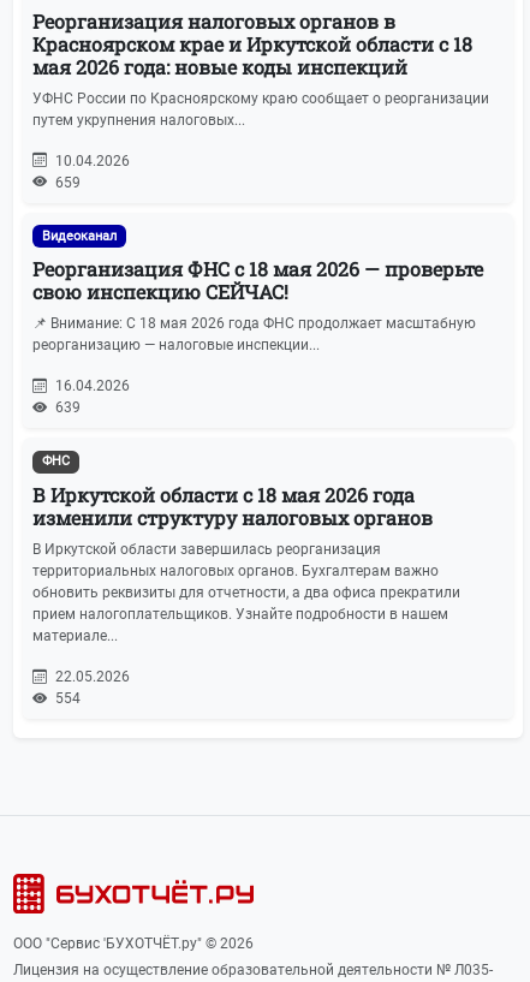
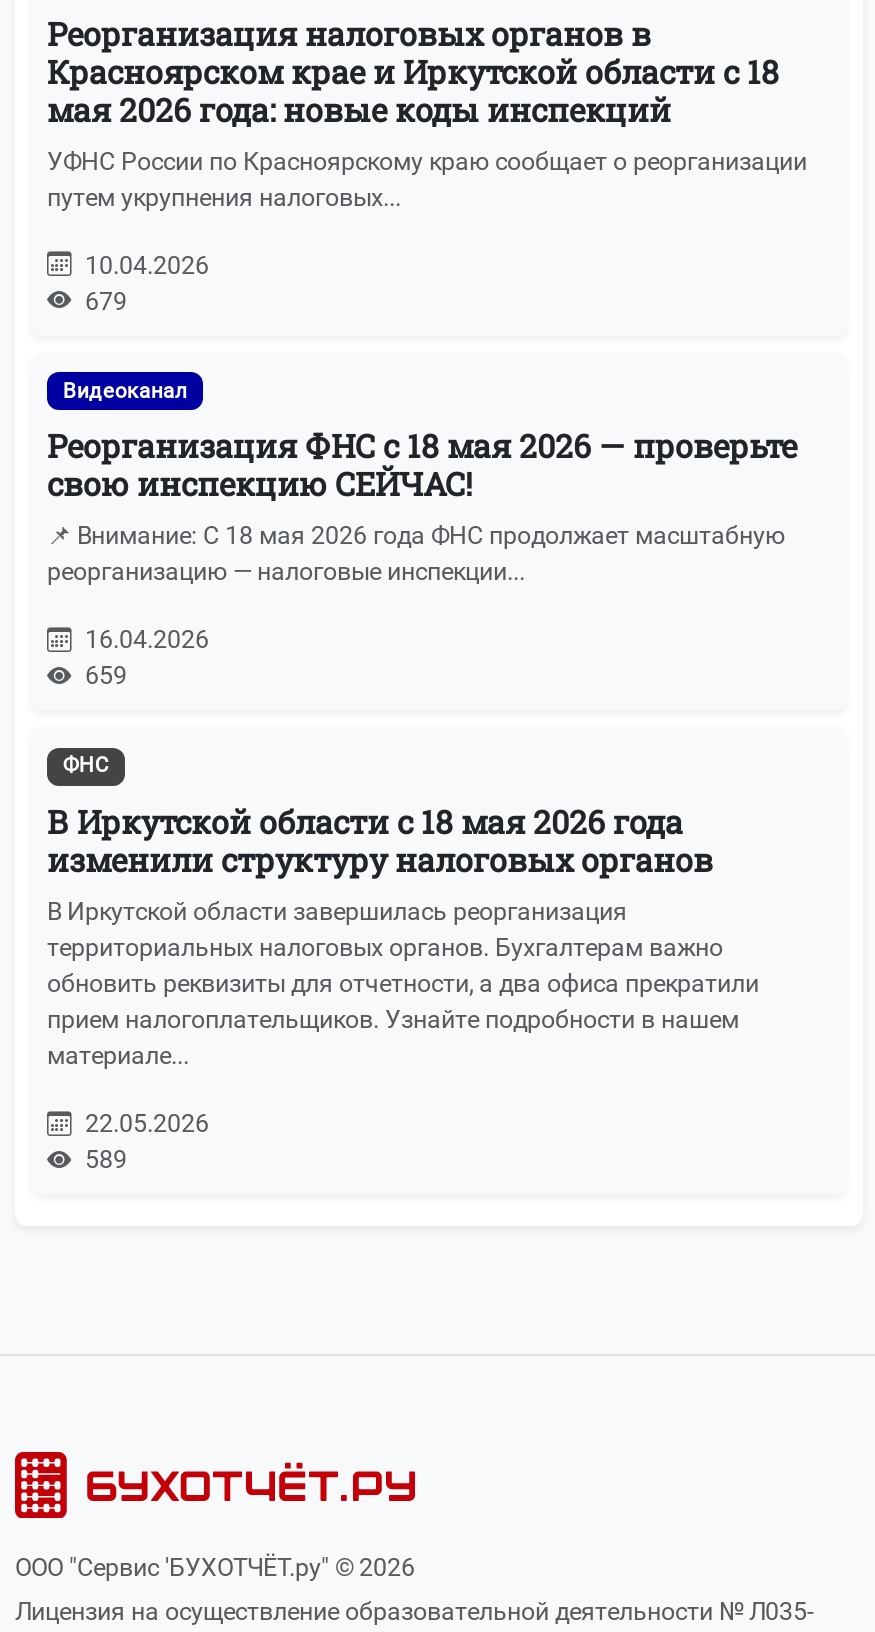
[52,174,81,191] 659 -> [79,287,127,315] 679
[52,400,81,416] 639 -> [79,663,127,691] 659
[52,690,81,707] 554 -> [79,1146,127,1174] 589

